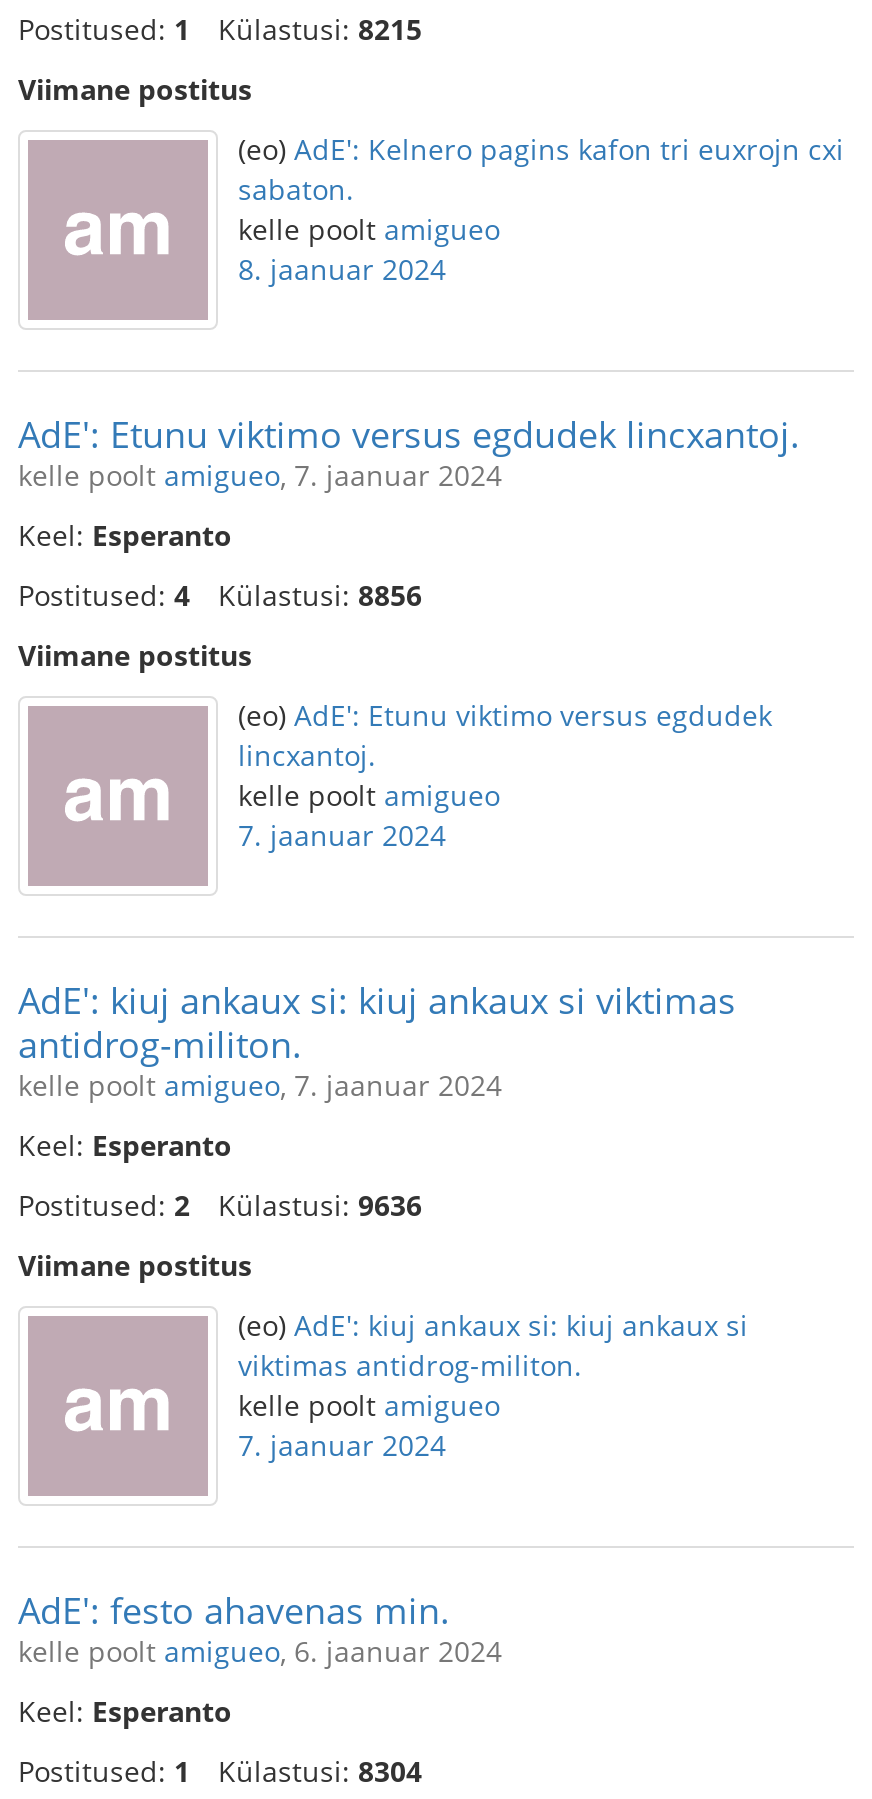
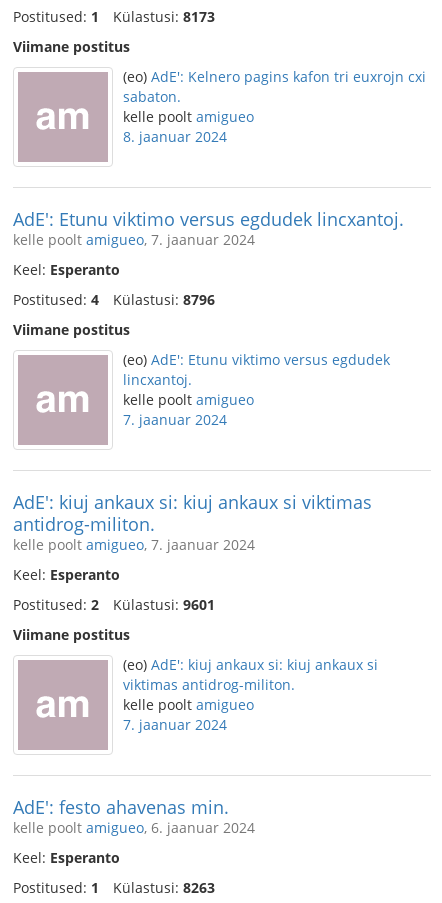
[18,10,422,48] Postitused: 1 Külastusi: 8215 -> [13,7,215,26] Postitused: 1 Külastusi: 8173
[18,576,422,614] Postitused: 4 Külastusi: 8856 -> [13,290,215,309] Postitused: 4 Külastusi: 8796
[18,1186,422,1224] Postitused: 2 Külastusi: 9636 -> [13,595,215,614] Postitused: 2 Külastusi: 9601
[18,1752,422,1790] Postitused: 1 Külastusi: 8304 -> [13,878,215,897] Postitused: 1 Külastusi: 8263

